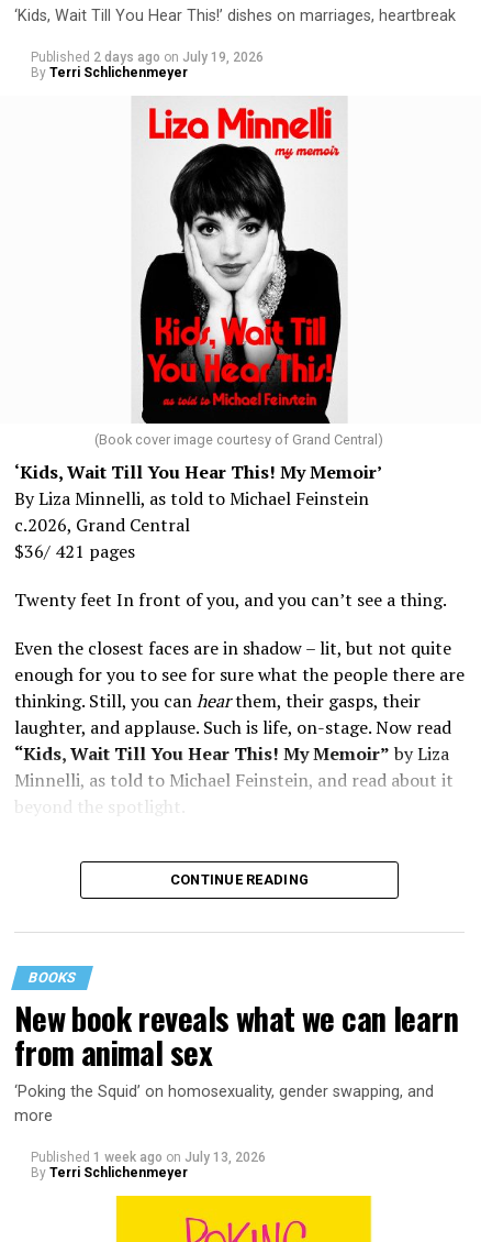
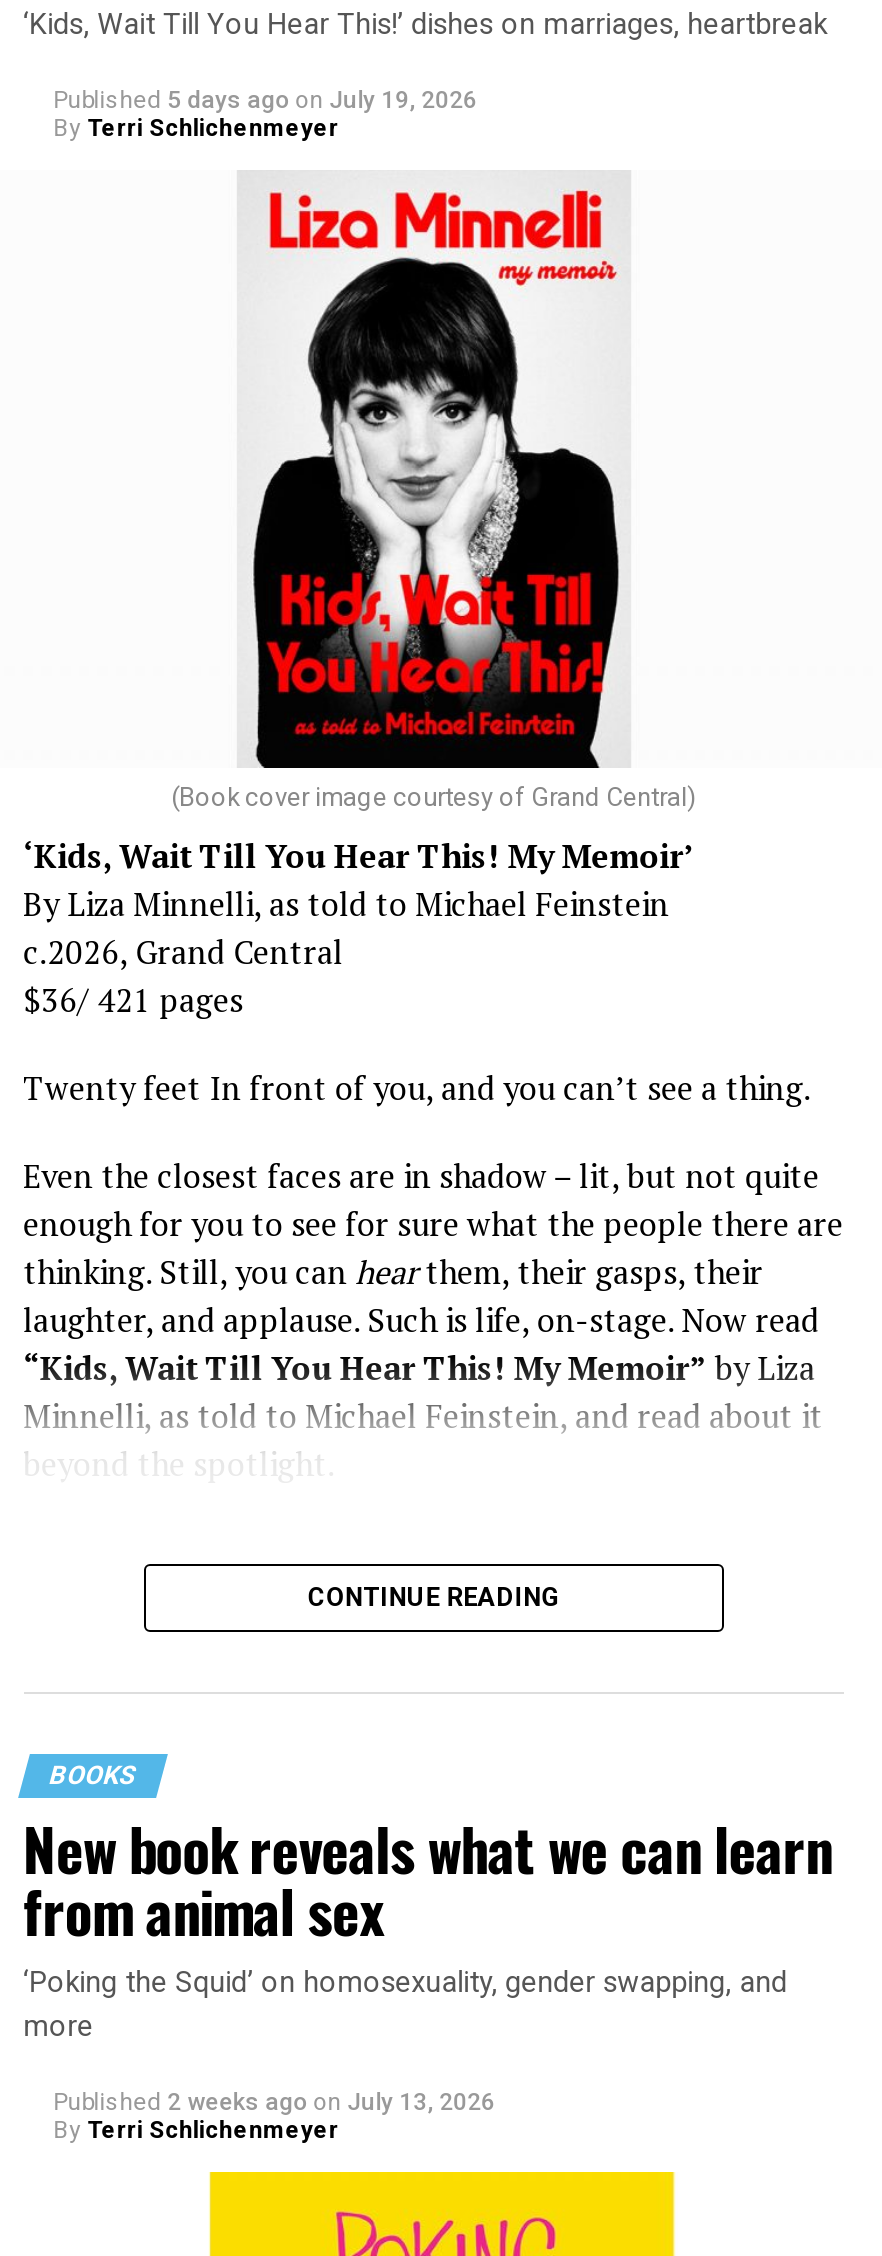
[30,49,263,64] Published 2 days ago on July 19, 2026 -> [53,87,477,115] Published 5 days ago on July 19, 2026
[30,1149,265,1164] Published 1 week ago on July 13, 2026 -> [53,2087,495,2115] Published 2 weeks ago on July 13, 2026

